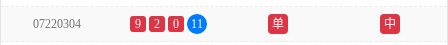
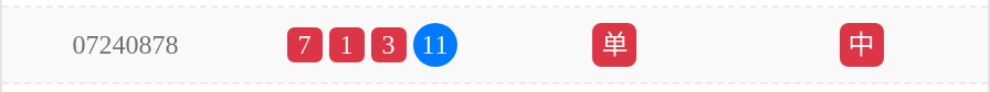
[33,17,81,31] 07220304 -> [72,30,179,60] 07240878
[135,17,141,31] 9 -> [298,30,311,60] 7
[154,17,160,31] 2 -> [340,30,353,60] 1
[173,17,179,31] 0 -> [382,30,395,60] 3

